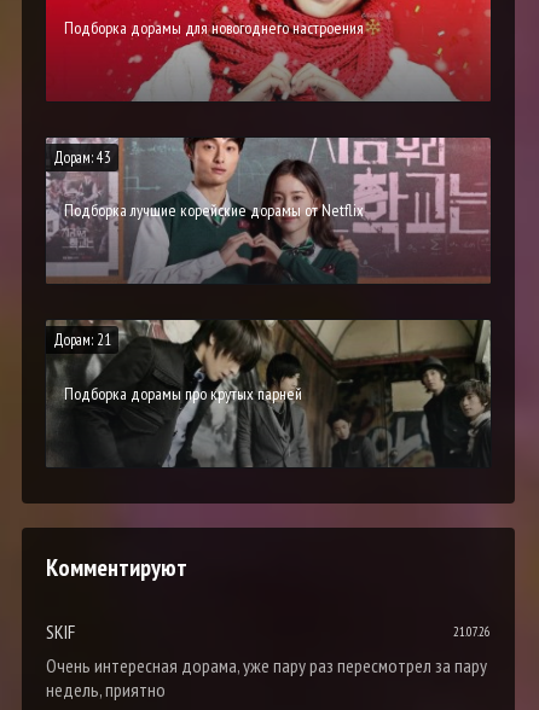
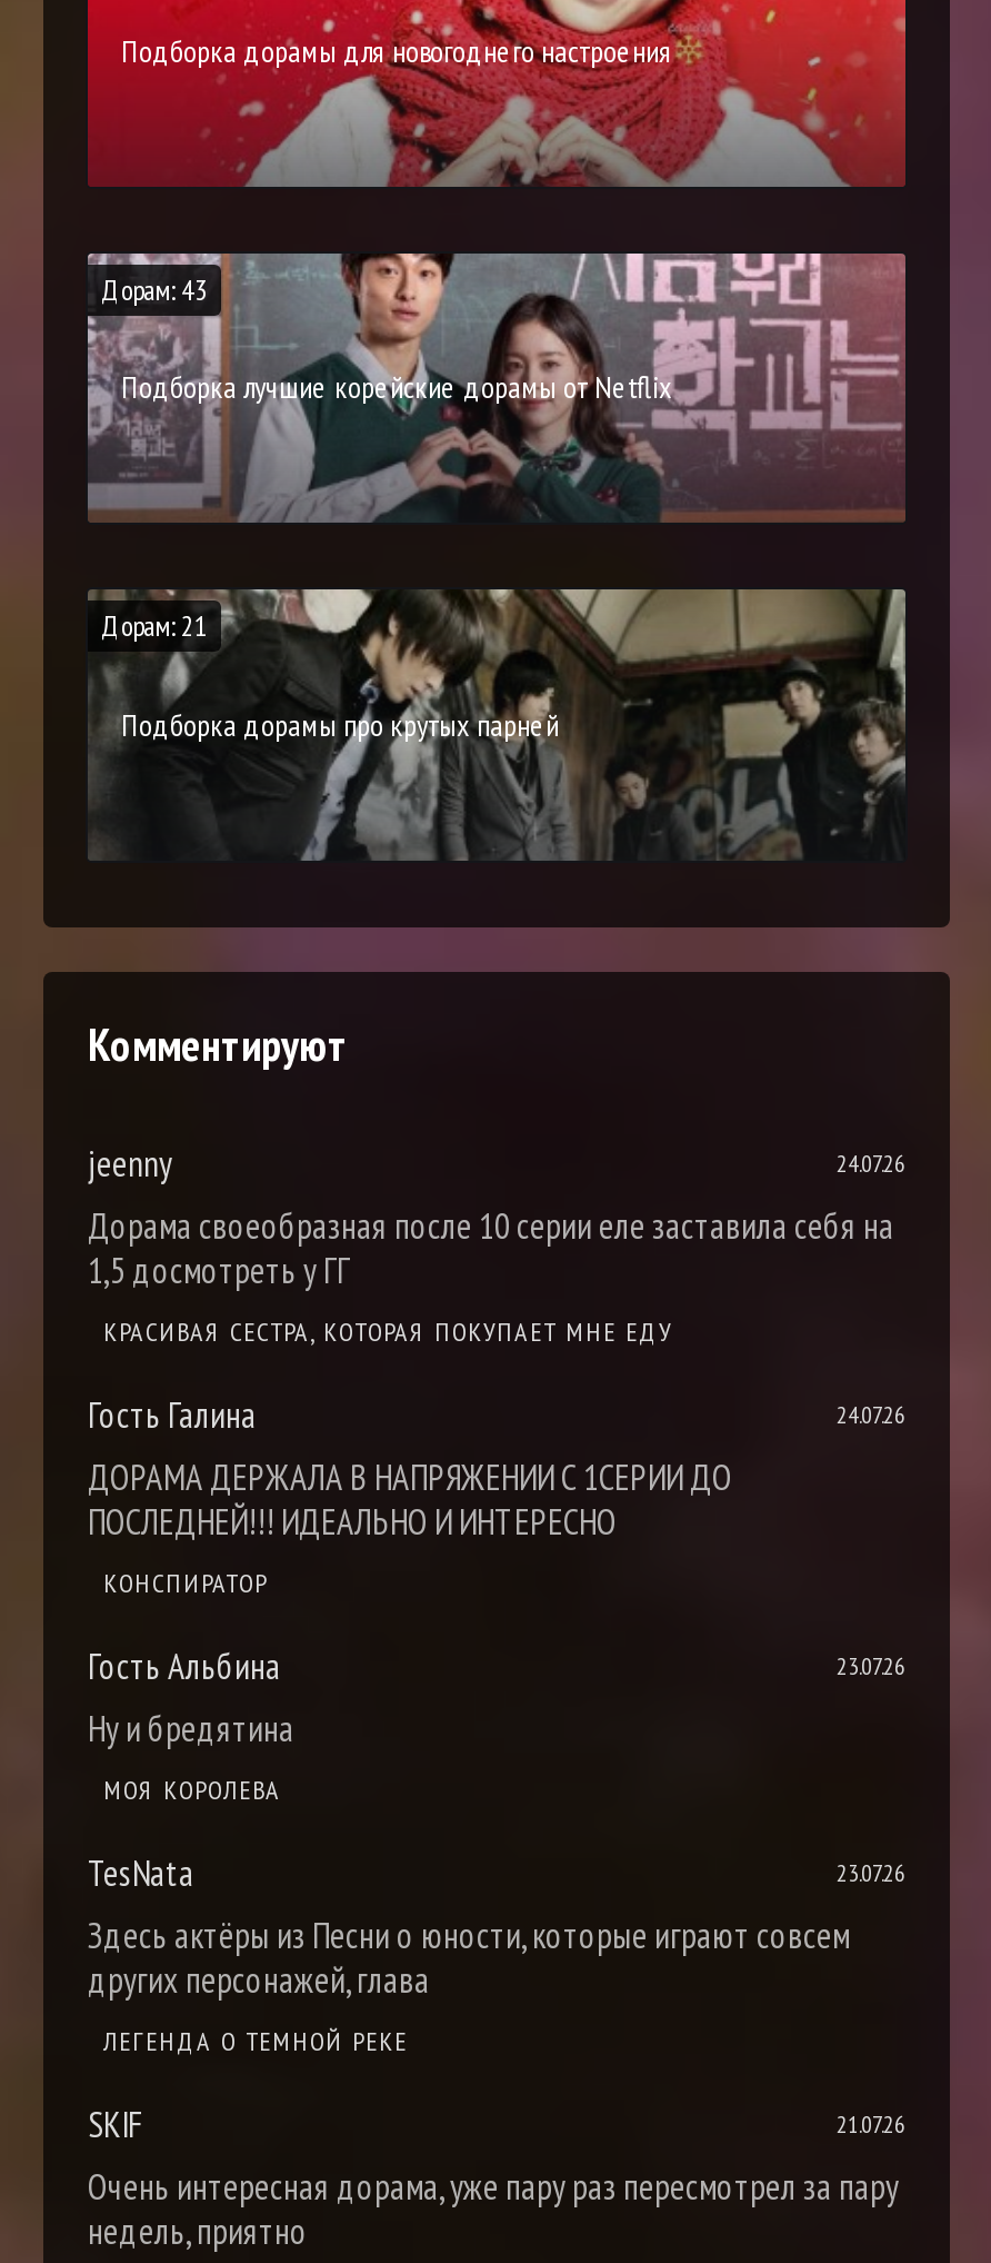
none -> [88,1140,905,2056] jeenny | 24.07.26 | Дорама своеобразная после 10 серии еле заставила себя на | 1,5 досмотреть у ГГ | КРАСИВАЯ СЕСТРА, КОТОРАЯ ПОКУПАЕТ МНЕ ЕДУ | Гость Галина | 24.07.26 | ДОРАМА ДЕРЖАЛА В НАПРЯЖЕНИИ С 1СЕРИИ ДО | ПОСЛЕДНЕЙ!!! ИДЕАЛЬНО И ИНТЕРЕСНО | КОНСПИРАТОР | Гость Альбина | 23.07.26 | Ну и бредятина | МОЯ КОРОЛЕВА | TesNata | 23.07.26 | Здесь актёры из Песни о юности, которые играют совсем | других персонажей, глава | ЛЕГЕНДА О ТЕМНОЙ РЕКЕ

